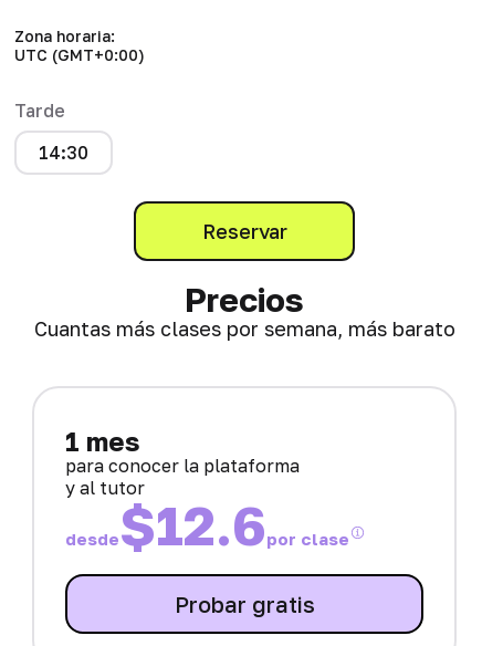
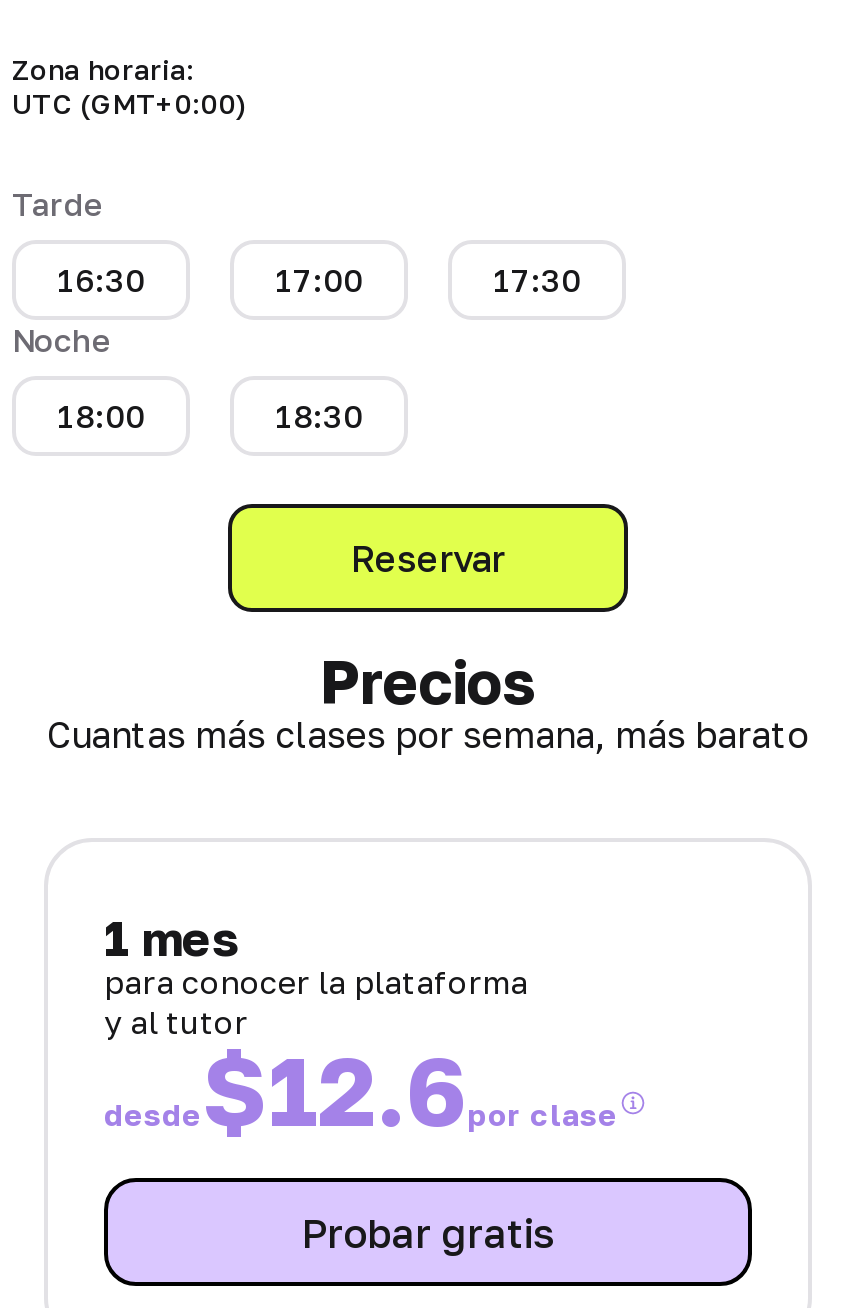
[39,142,88,164] 14:30 -> [12,261,581,437] 16:30 | 17:00 | 17:30 | Noche | 18:00 | 18:30

